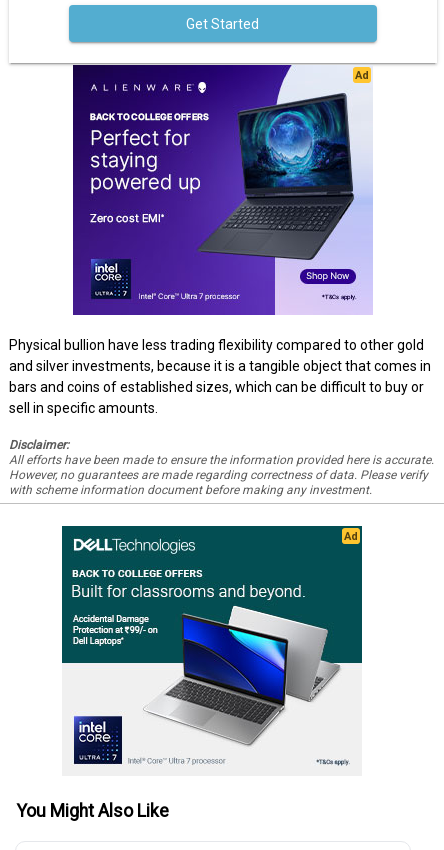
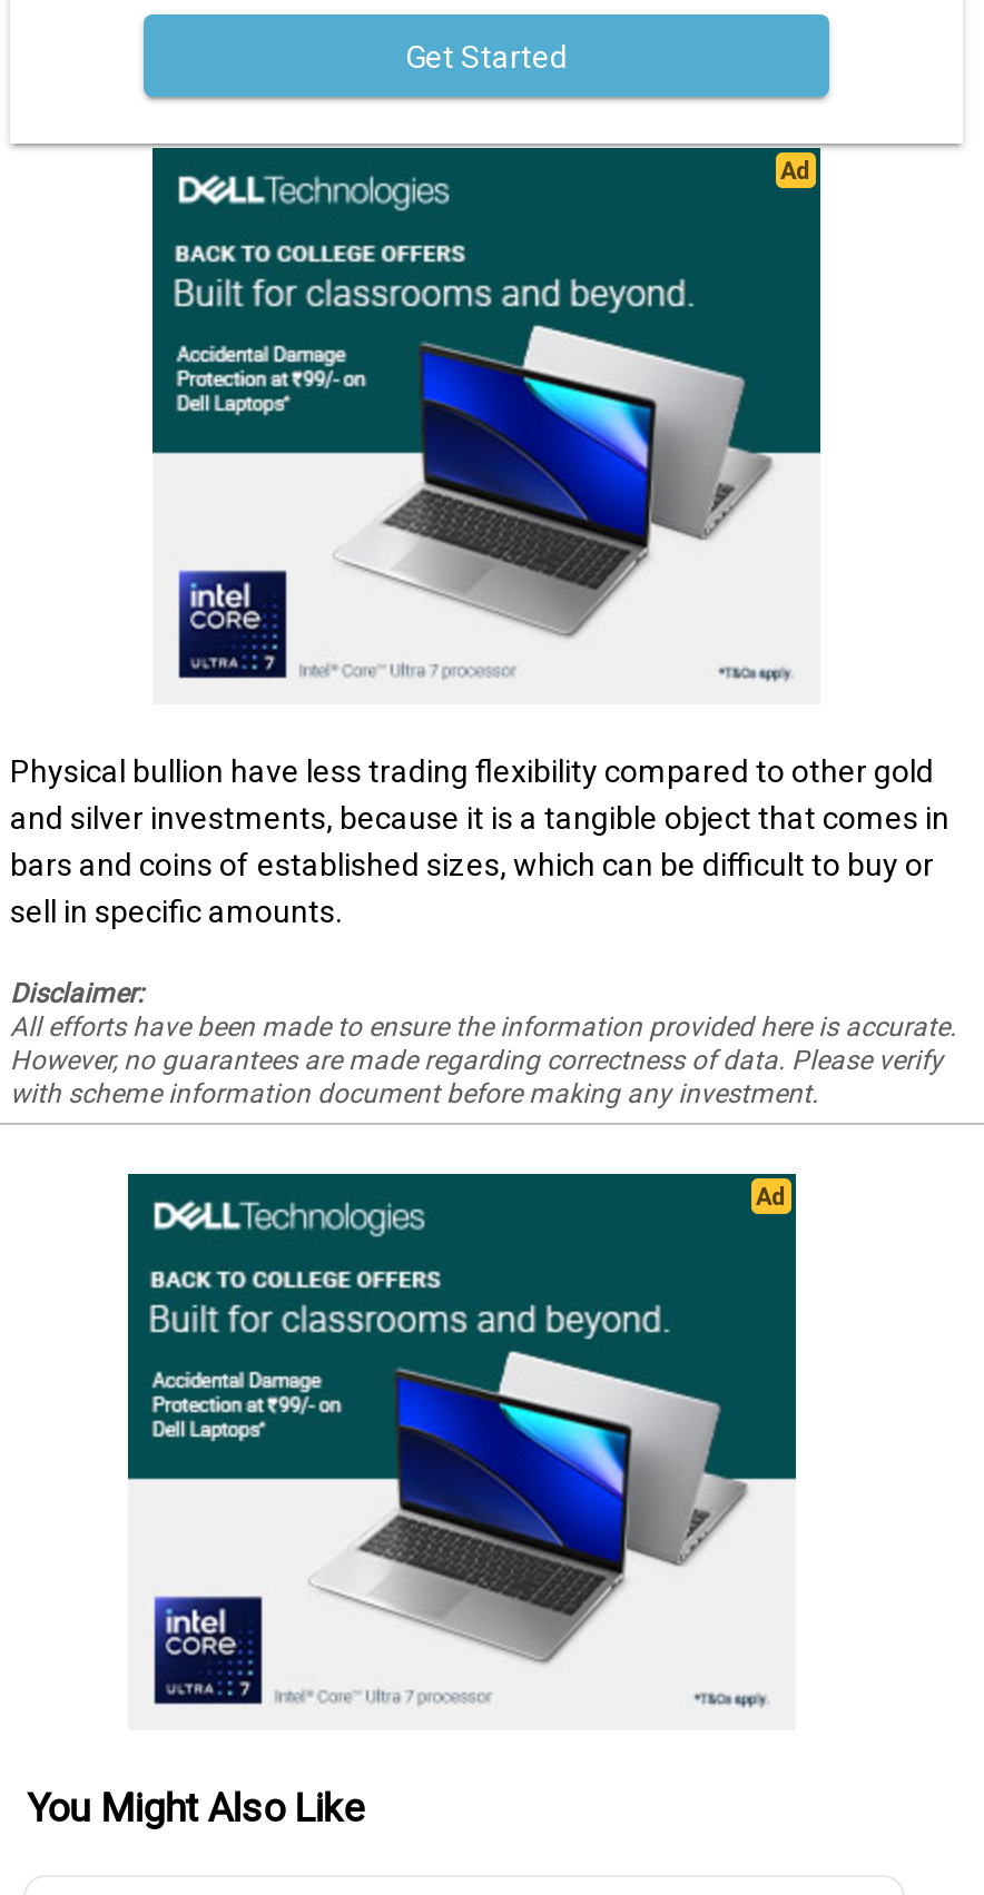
[72,65,373,316] [image] -> [150,146,823,704] [image]

